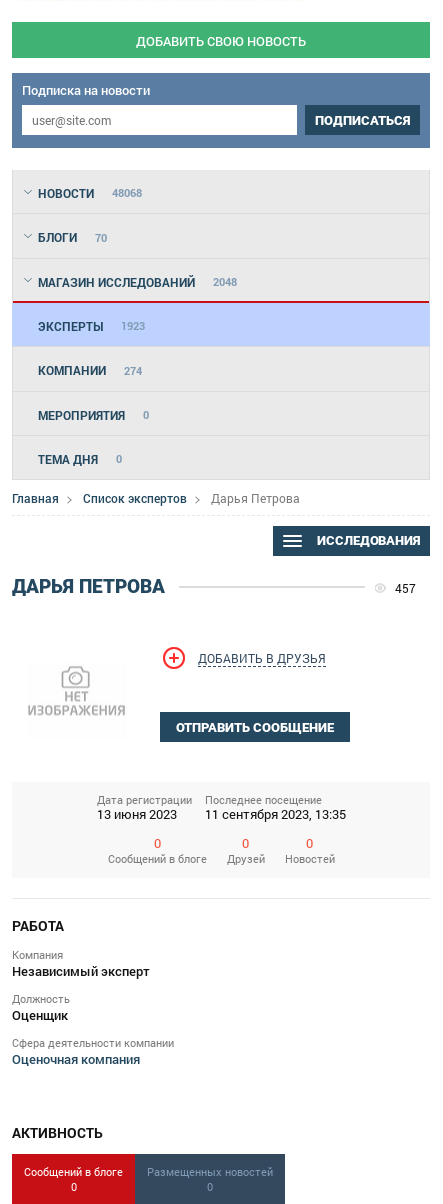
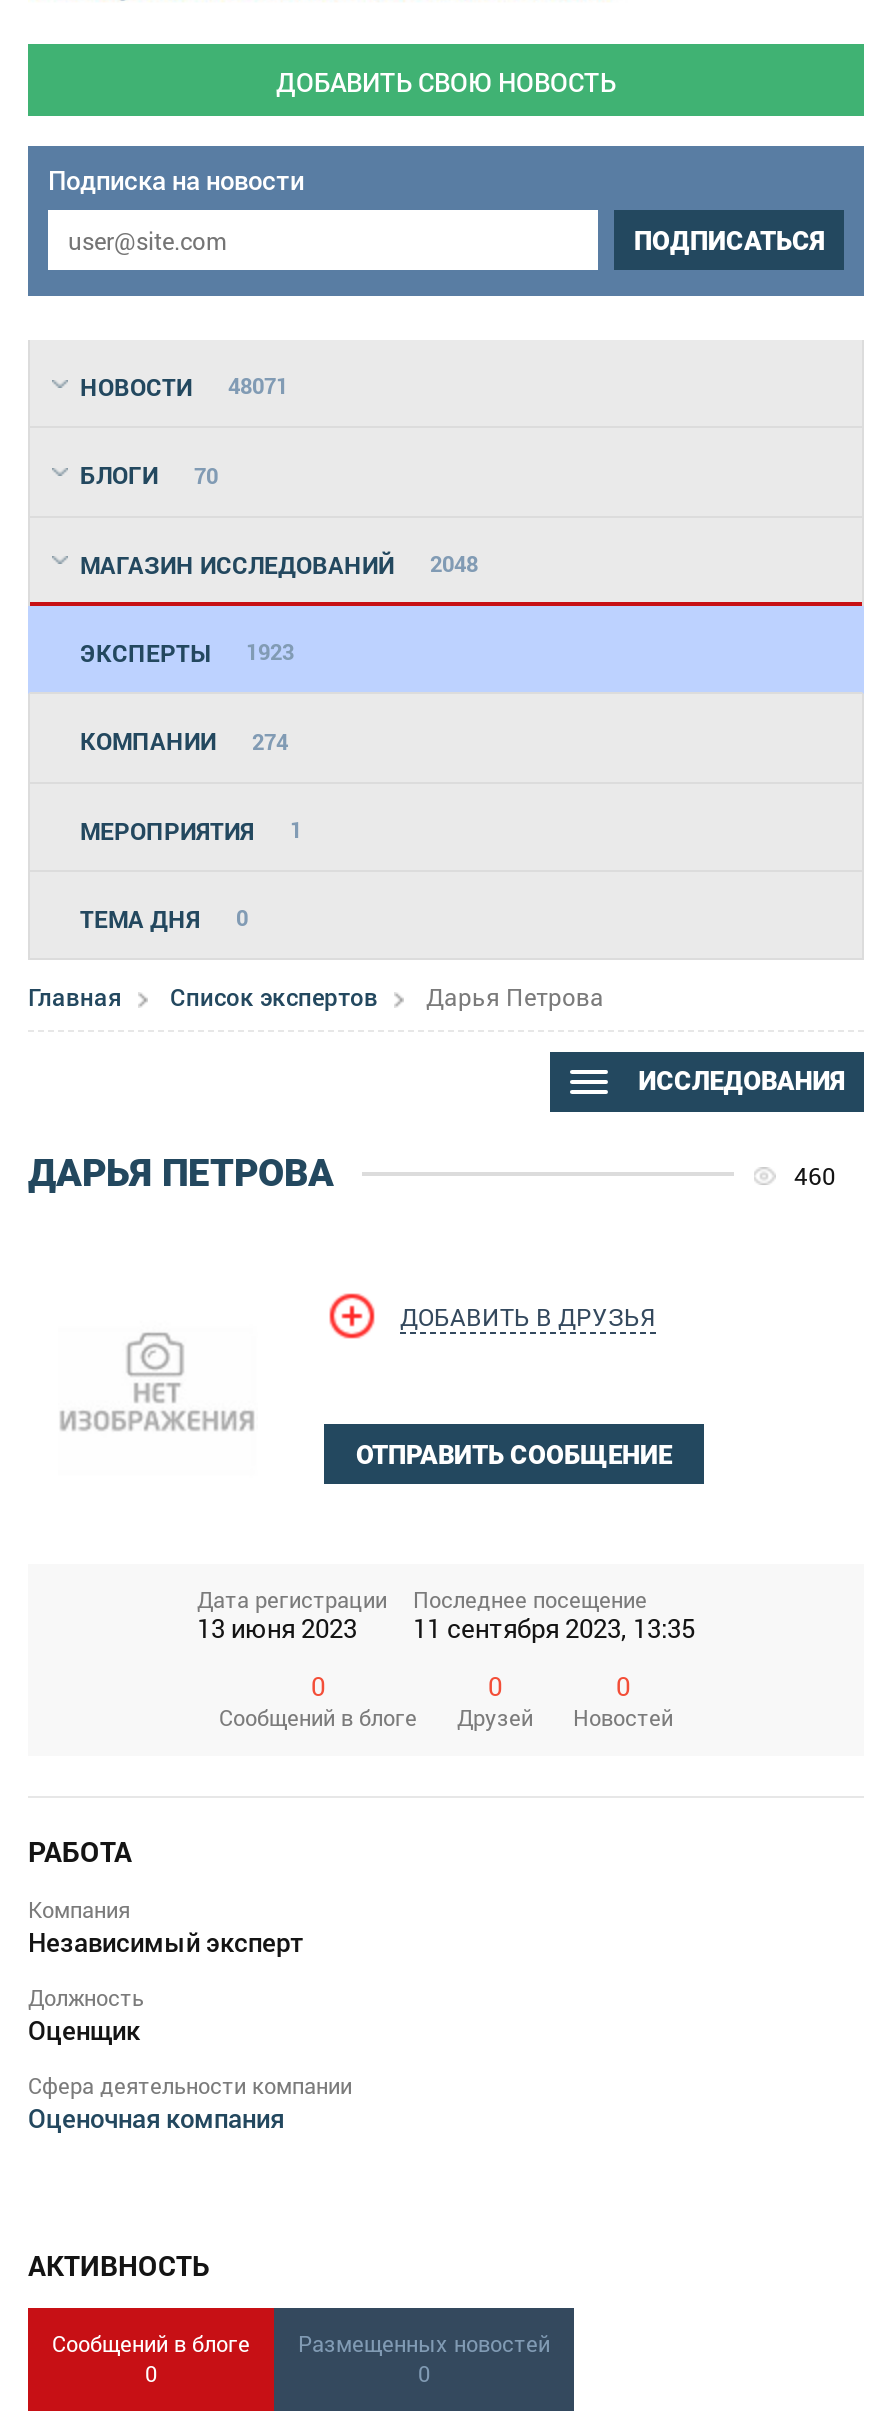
[38,185,142,201] НОВОСТИ 48068 -> [80,370,288,402] НОВОСТИ 48071
[38,407,149,423] МЕРОПРИЯТИЯ 0 -> [80,813,302,845] МЕРОПРИЯТИЯ 1
[395,579,416,595] 457 -> [794,1159,836,1191] 460

